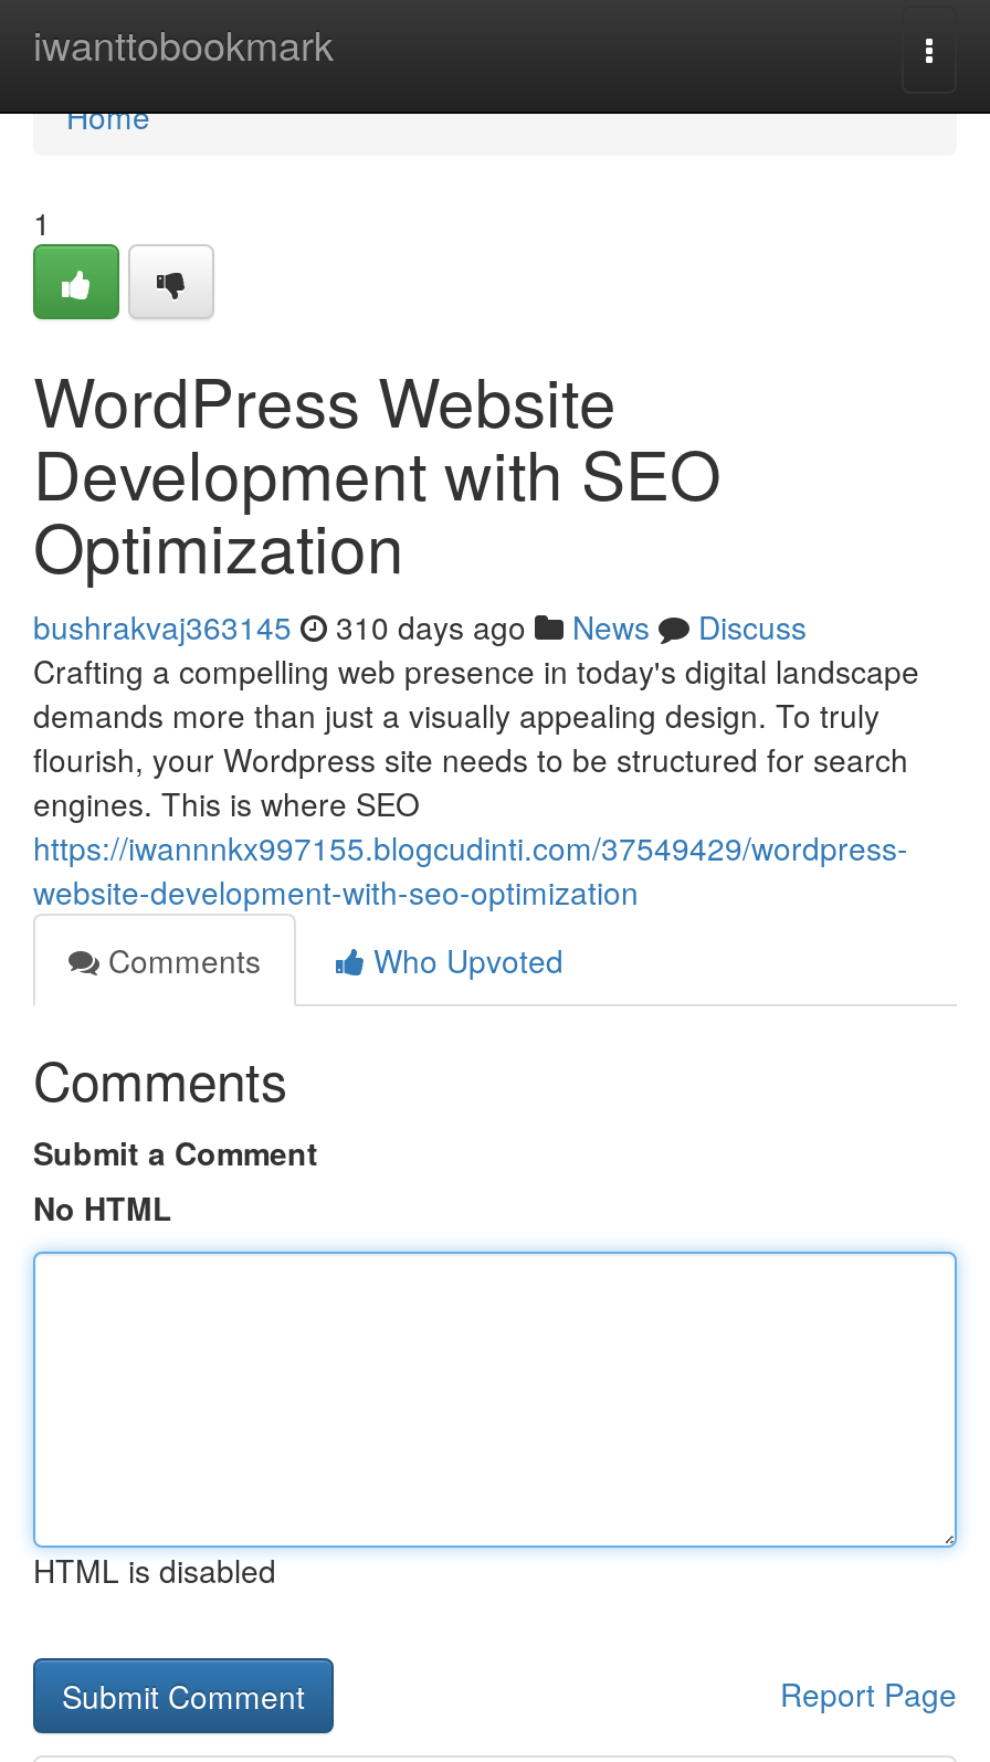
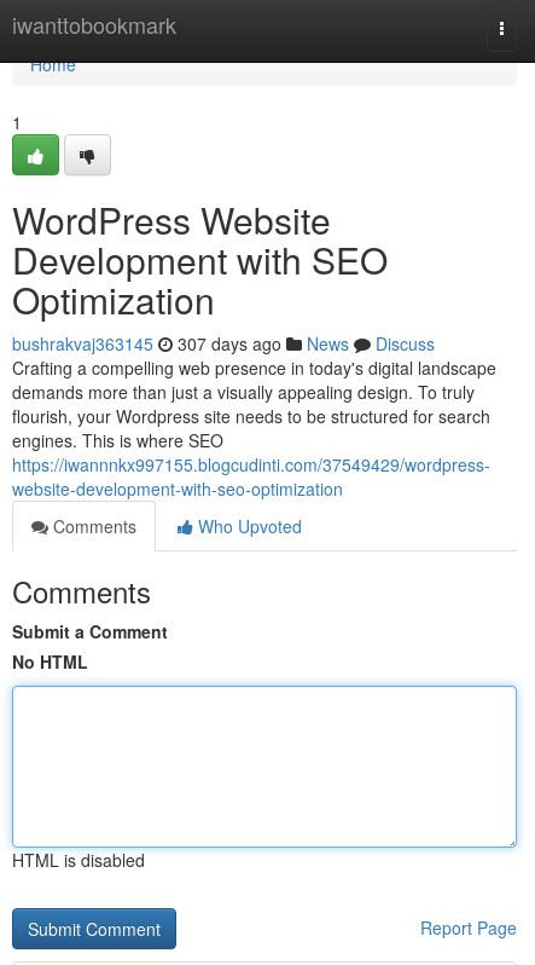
[33,604,807,648] bushrakvaj363145 310 days ago News Discuss -> [12,331,435,356] bushrakvaj363145 307 days ago News Discuss

